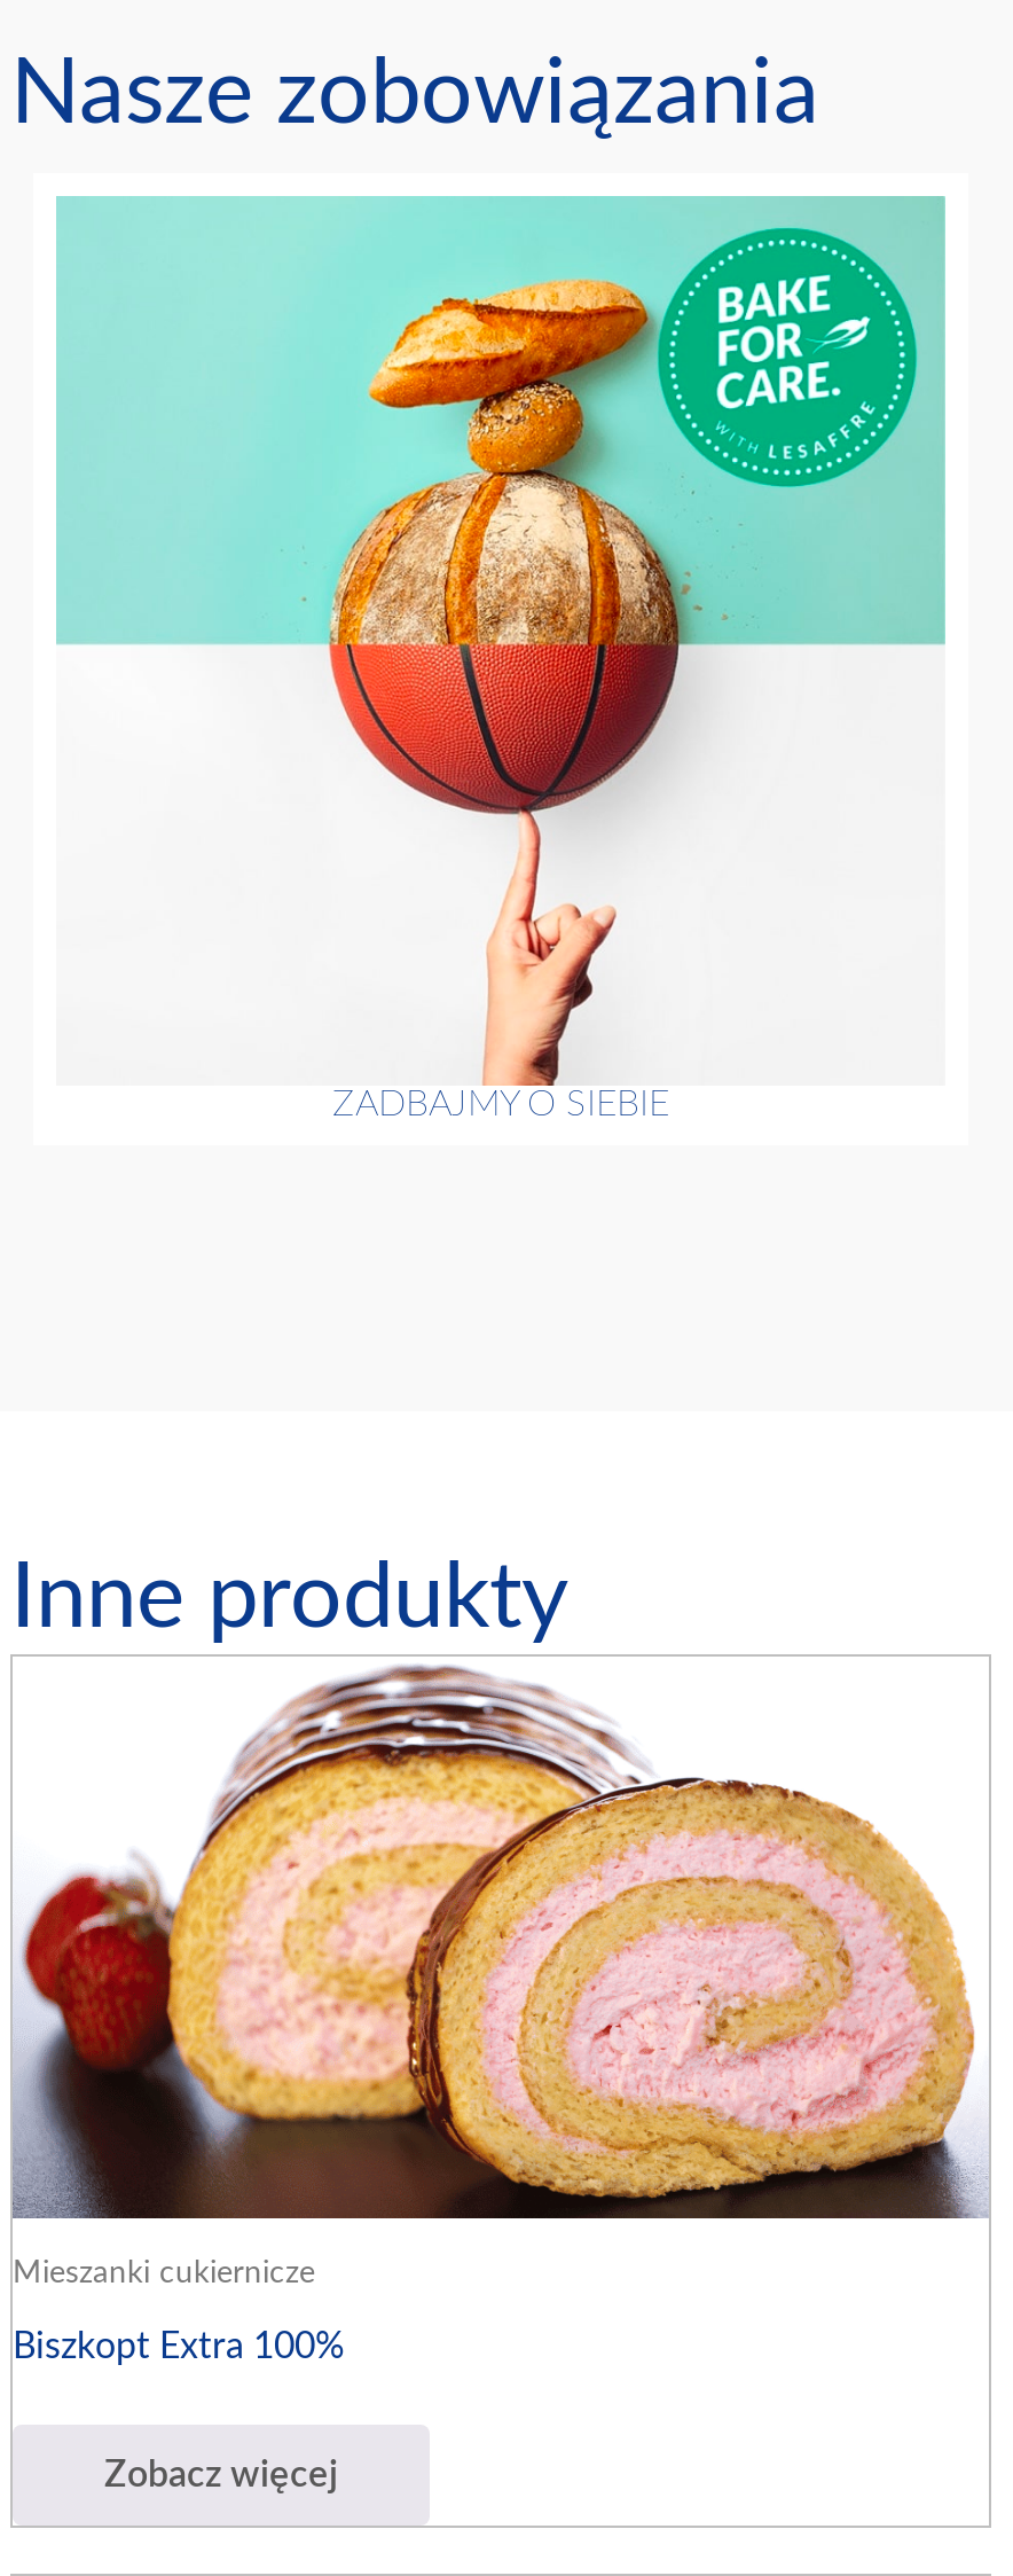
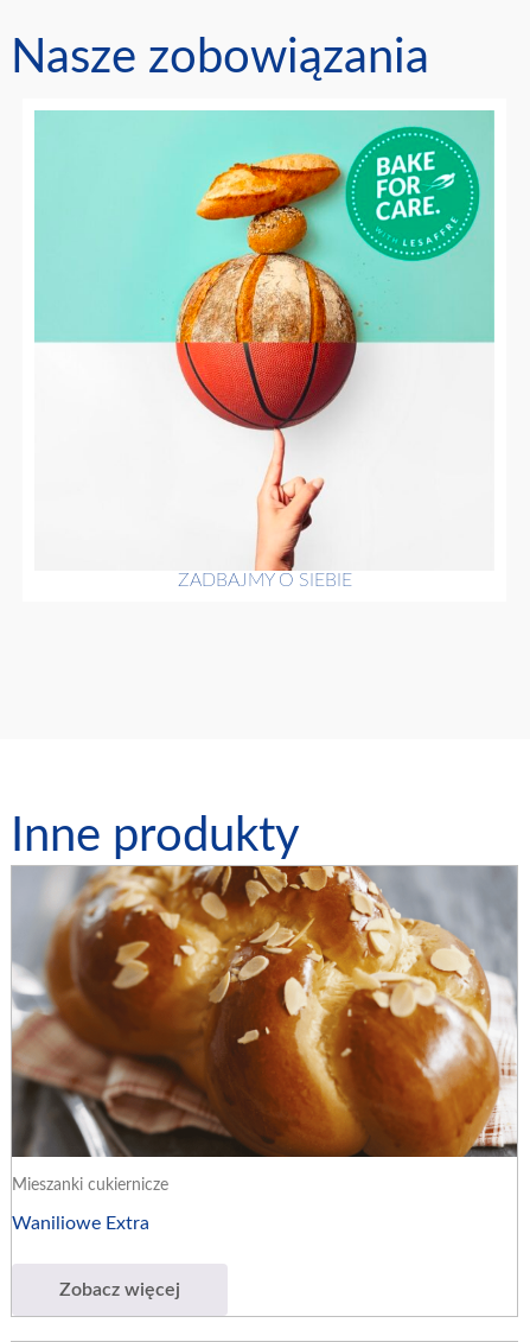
[13,1657,989,2221] [image] -> [11,865,518,1157] [image]
[13,2329,345,2366] Biszkopt Extra 100% -> [12,1214,149,1233] Waniliowe Extra

